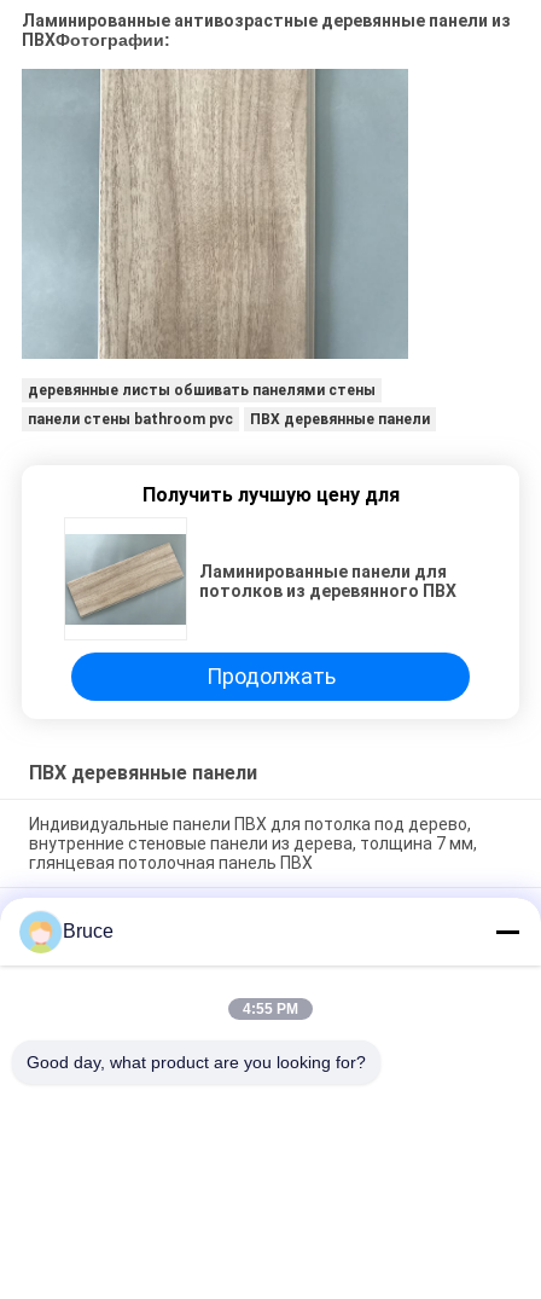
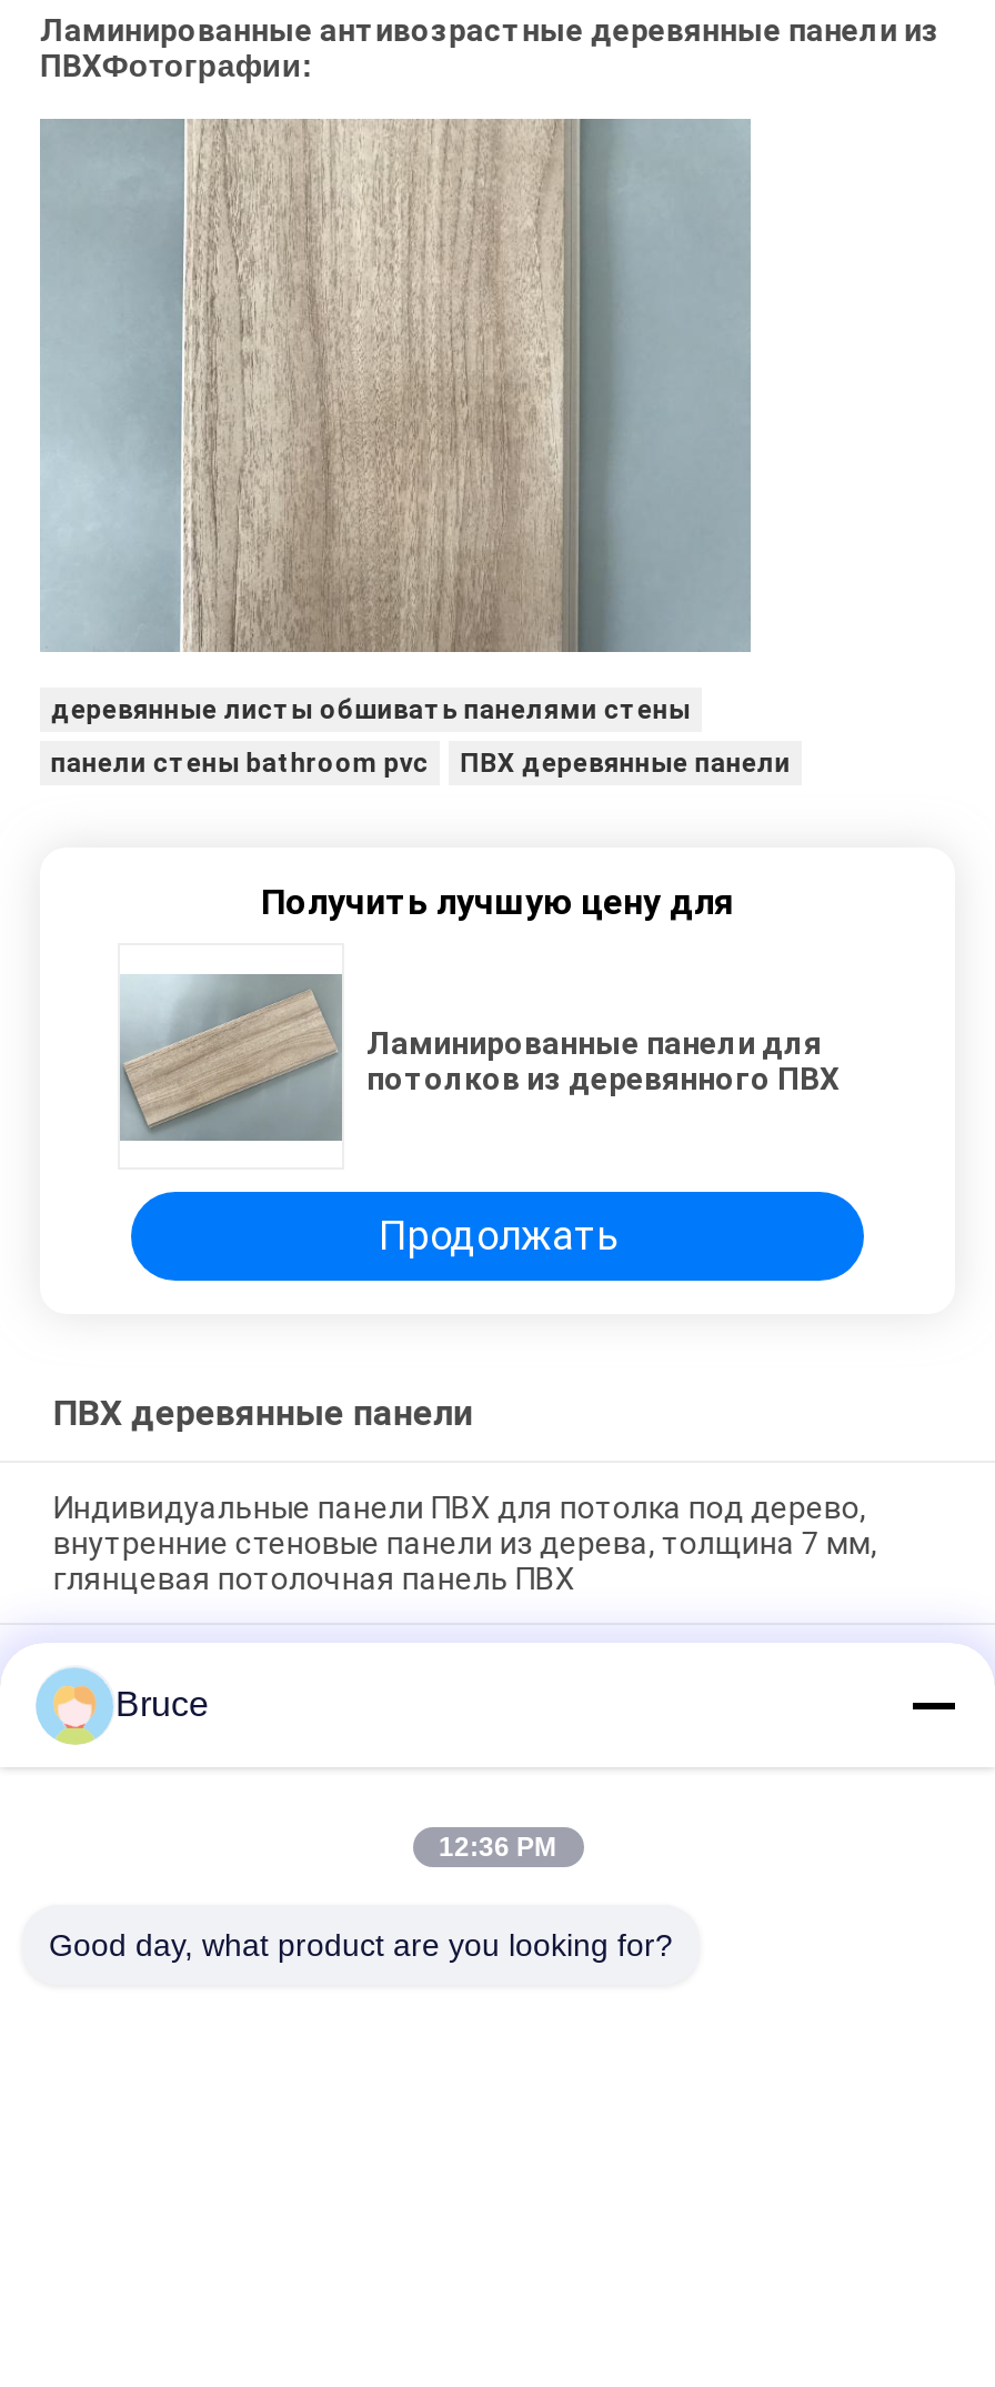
[243,1001,298,1017] 4:55 PM -> [439,1832,556,1863] 12:36 PM

